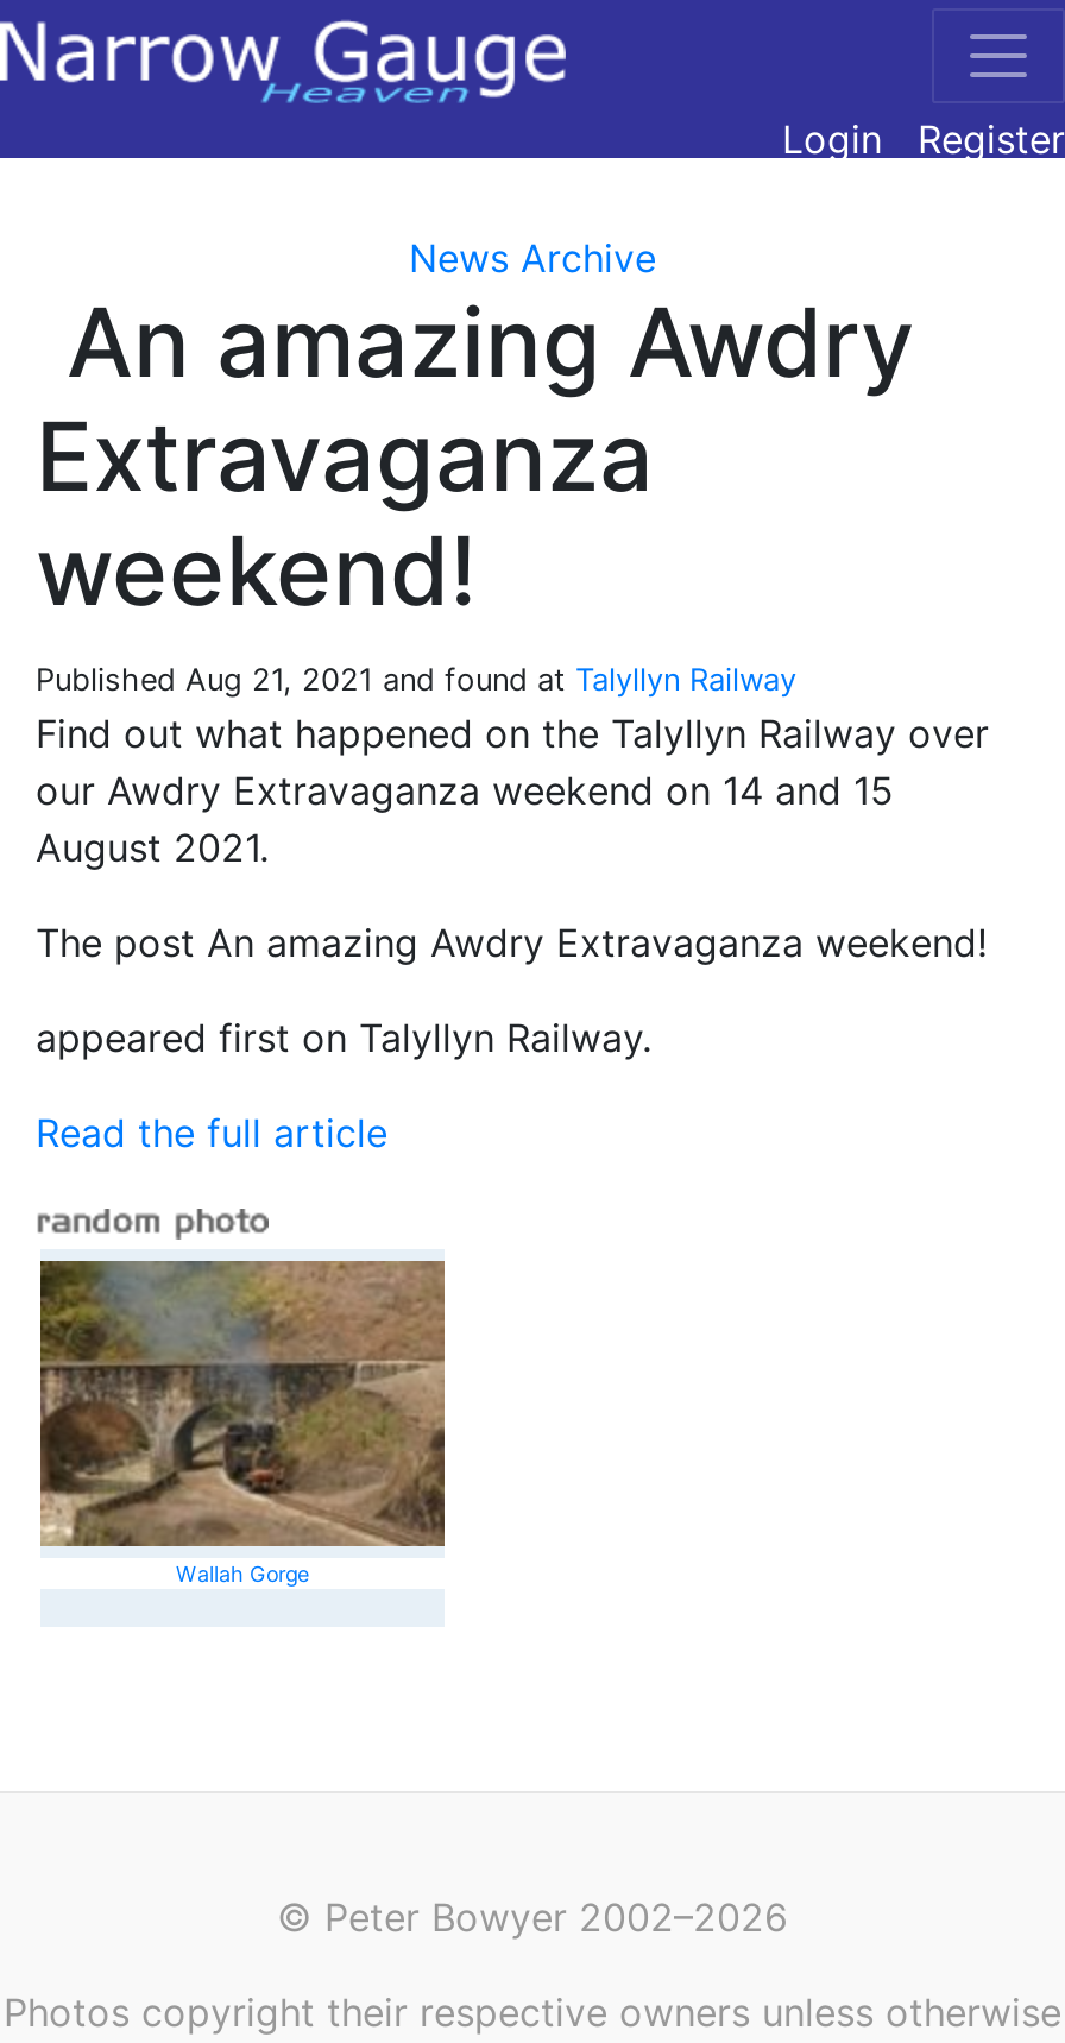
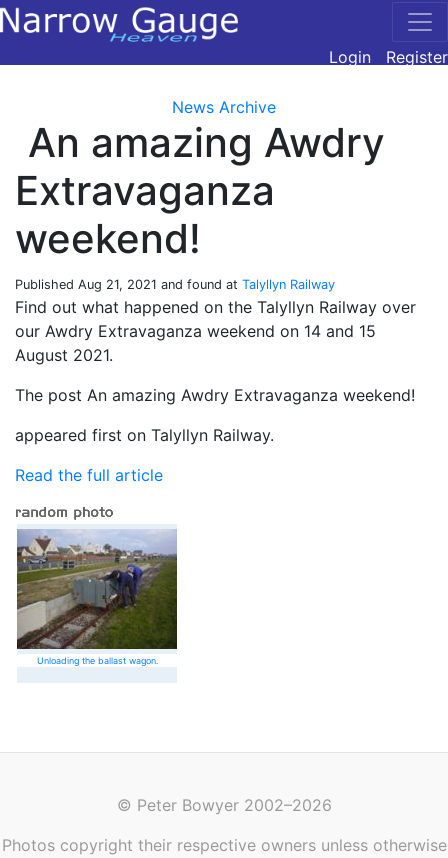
[38,1256,447,1587] [image] | Wallah Gorge -> [16,528,187,666] [image] | Unloading the ballast wagon.

